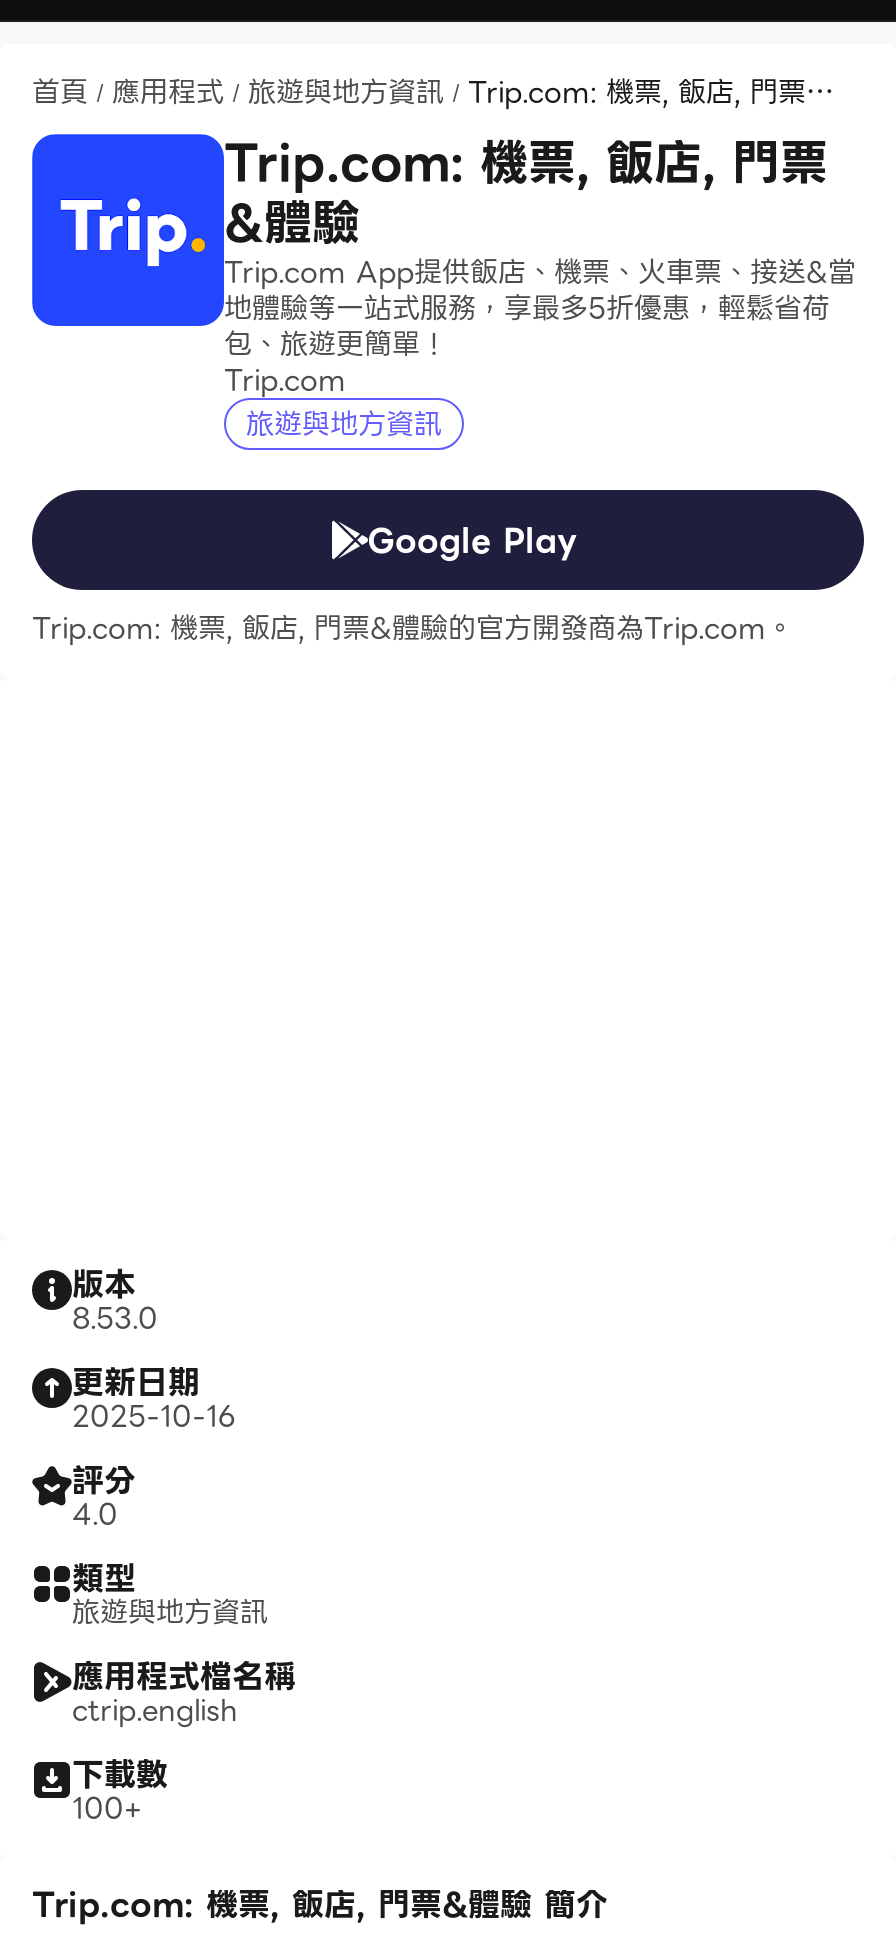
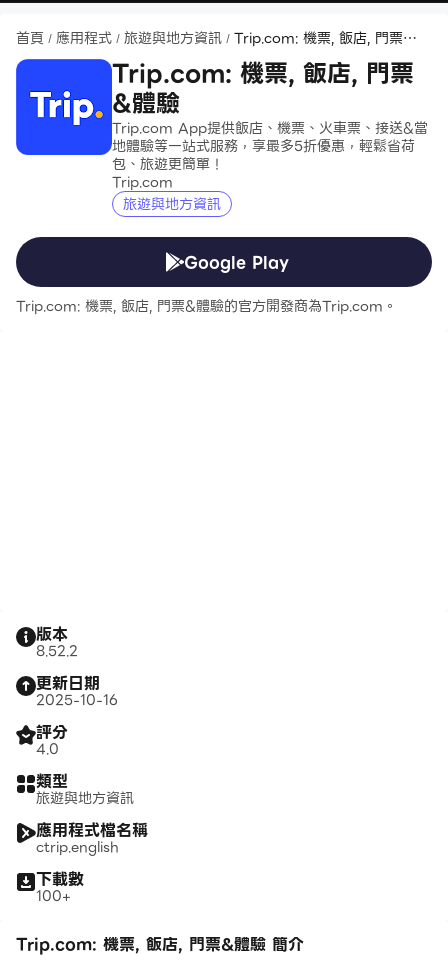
[72,1296,158,1340] 8.53.0 -> [36,640,78,662] 8.52.2

